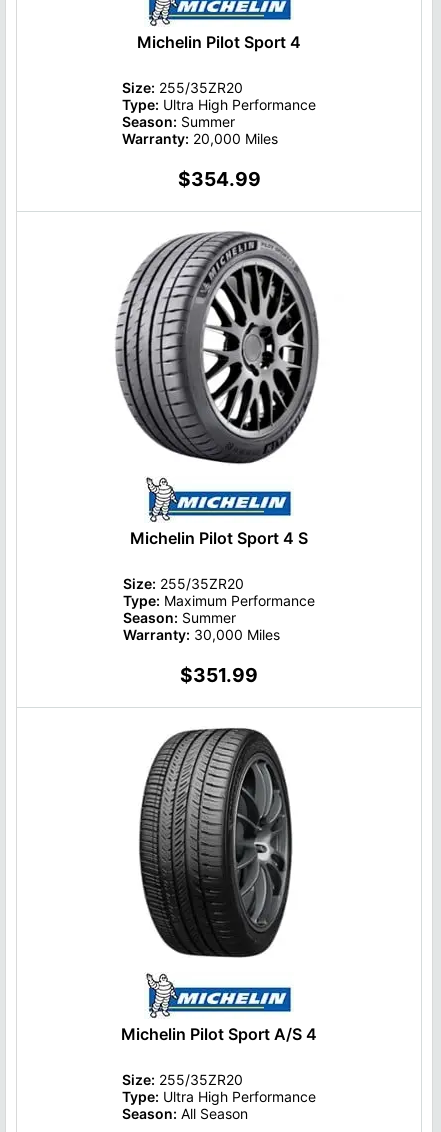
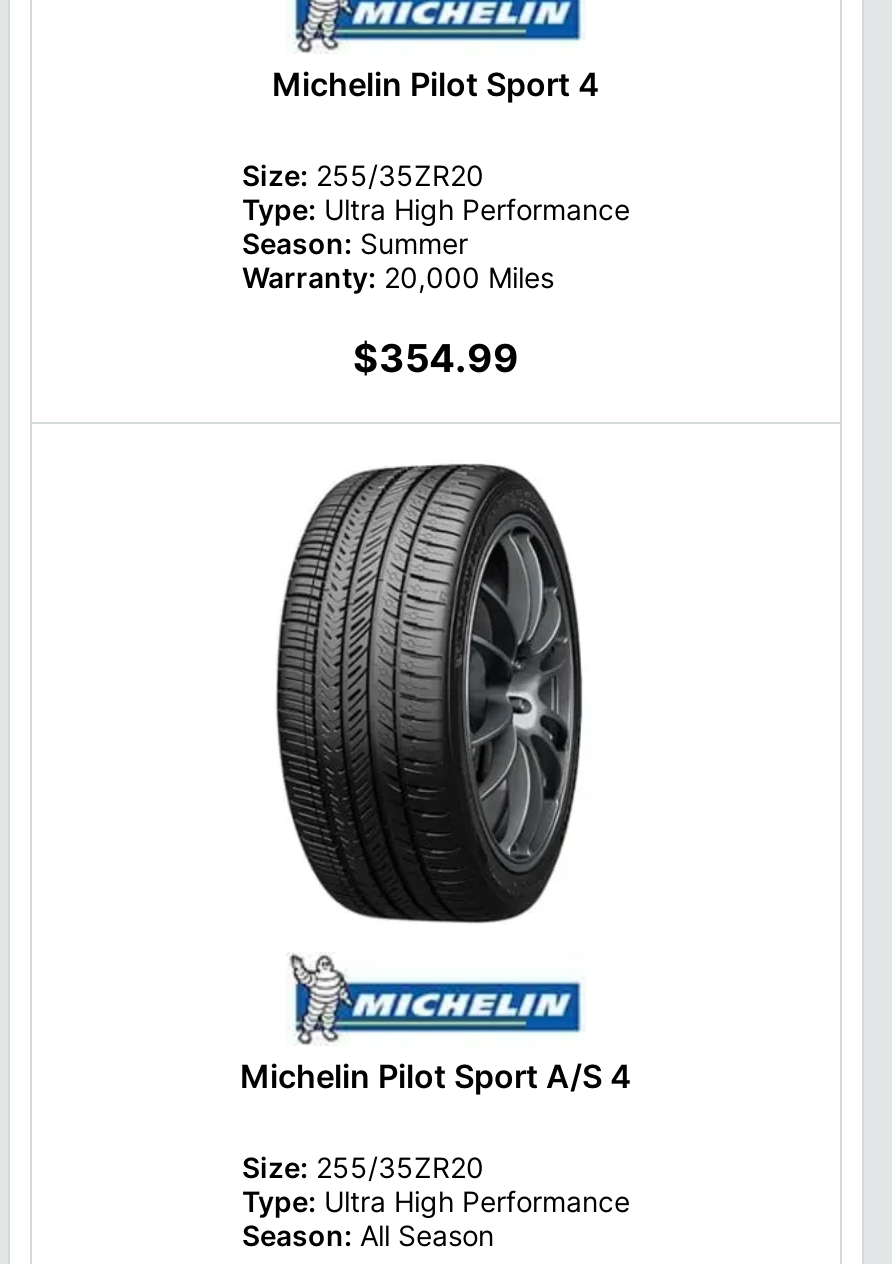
[115,232,320,465] [image] -> none
[123,528,315,687] Michelin Pilot Sport 4 S | Size: 255/35ZR20 | Type: Maximum Performance | Season: Summer | Warranty: 30,000 Miles | $351.99 -> none

